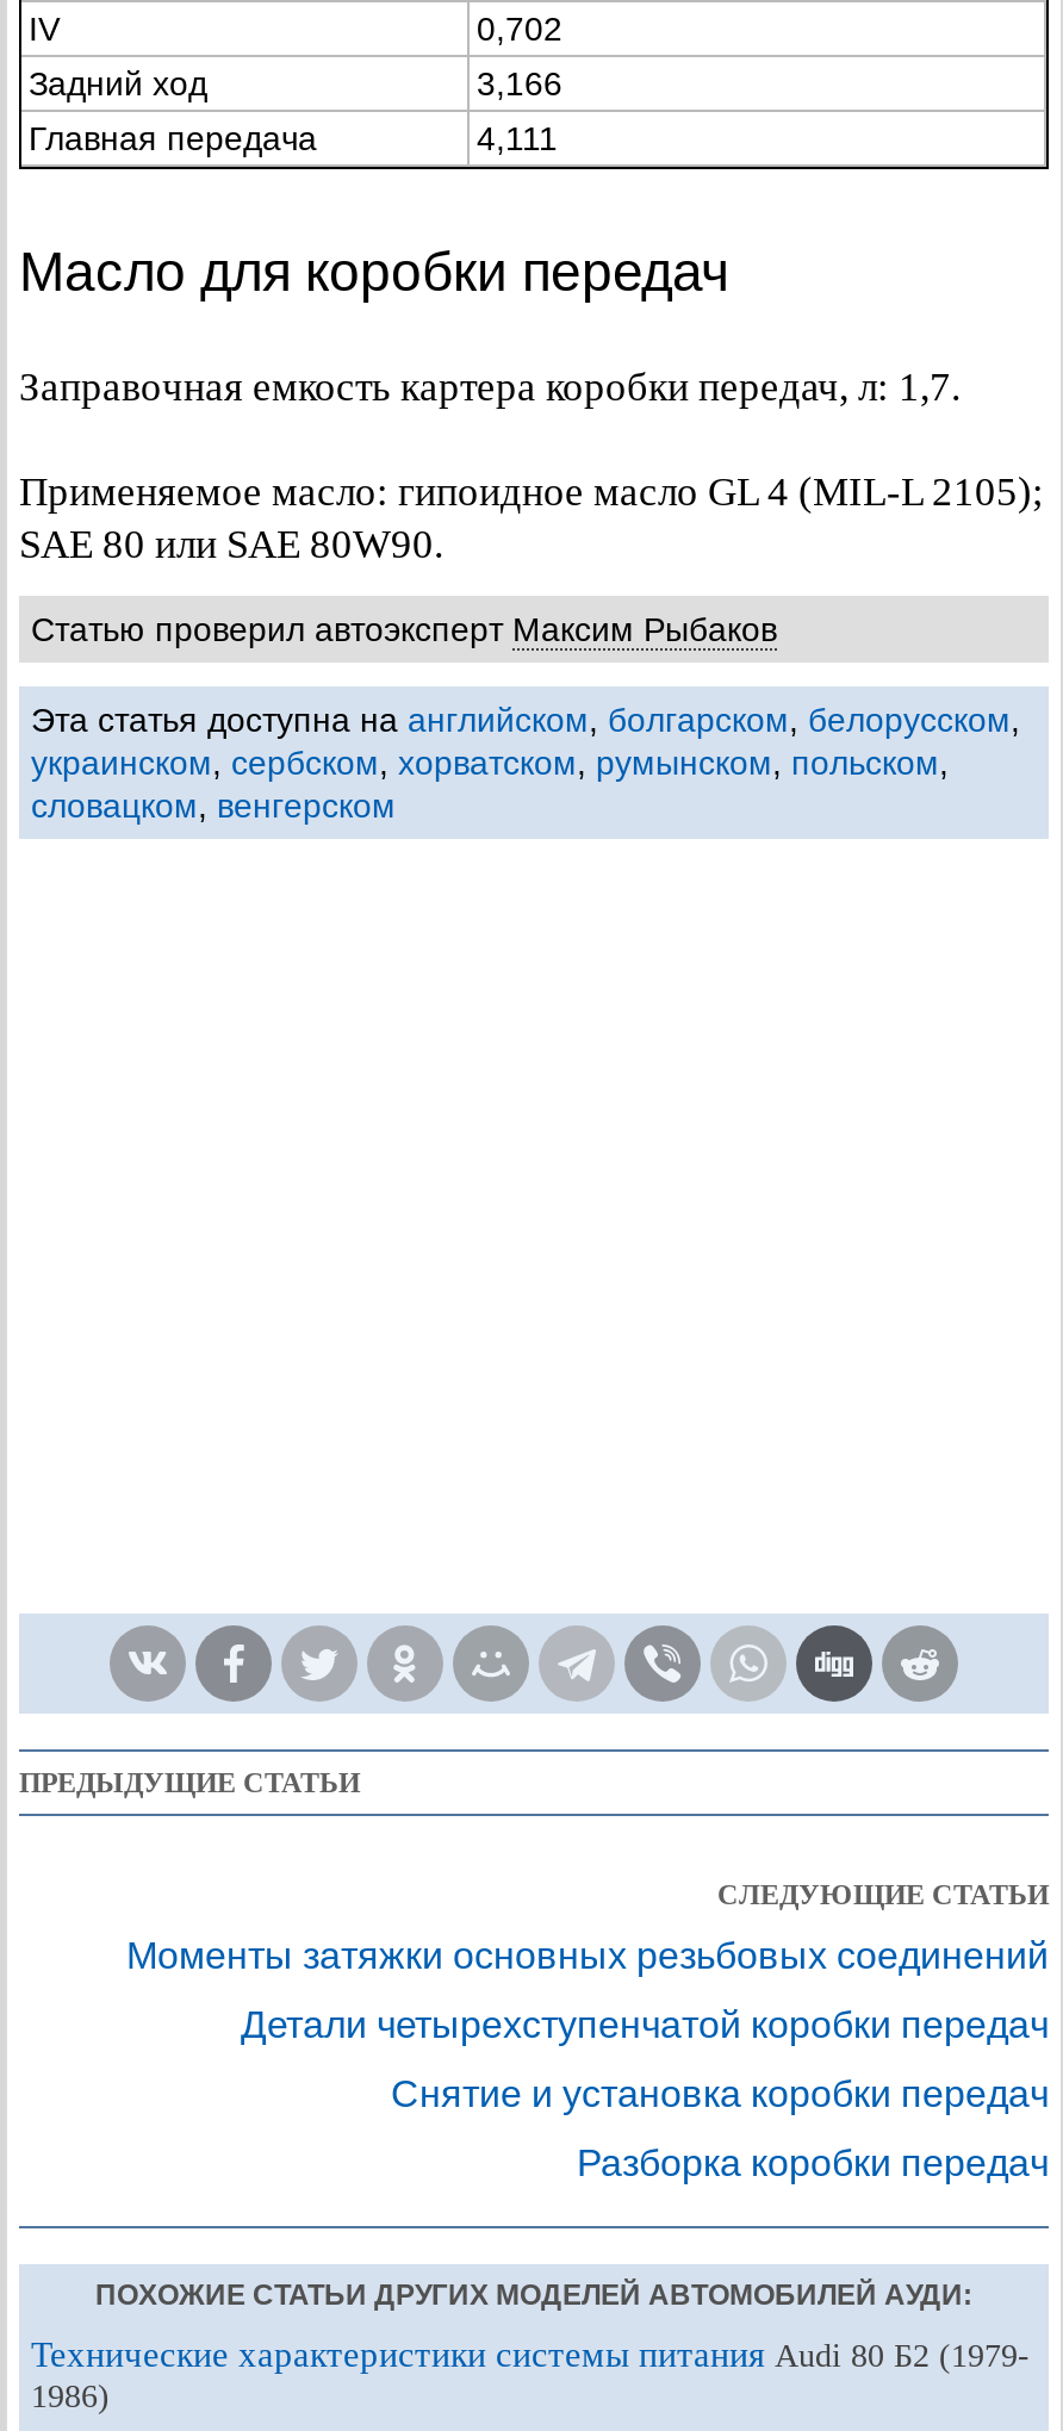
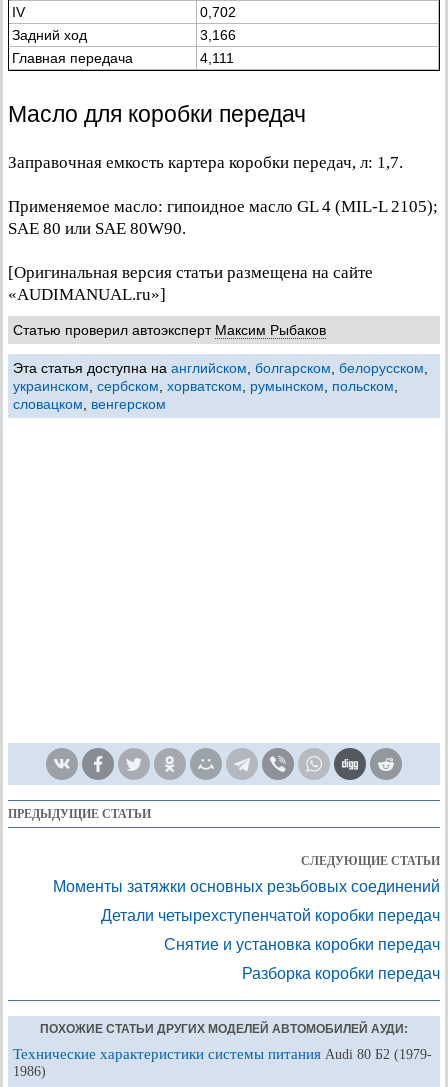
none -> [8,263,373,304] [Оригинальная версия статьи размещена на сайте | «AUDIMANUAL.ru»]

